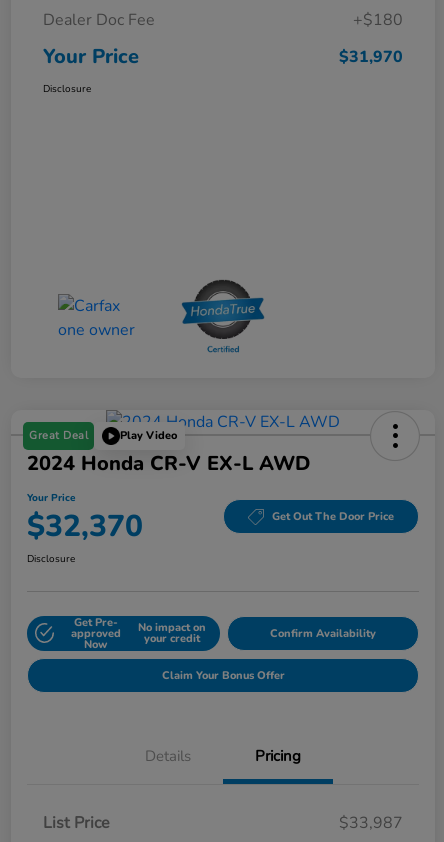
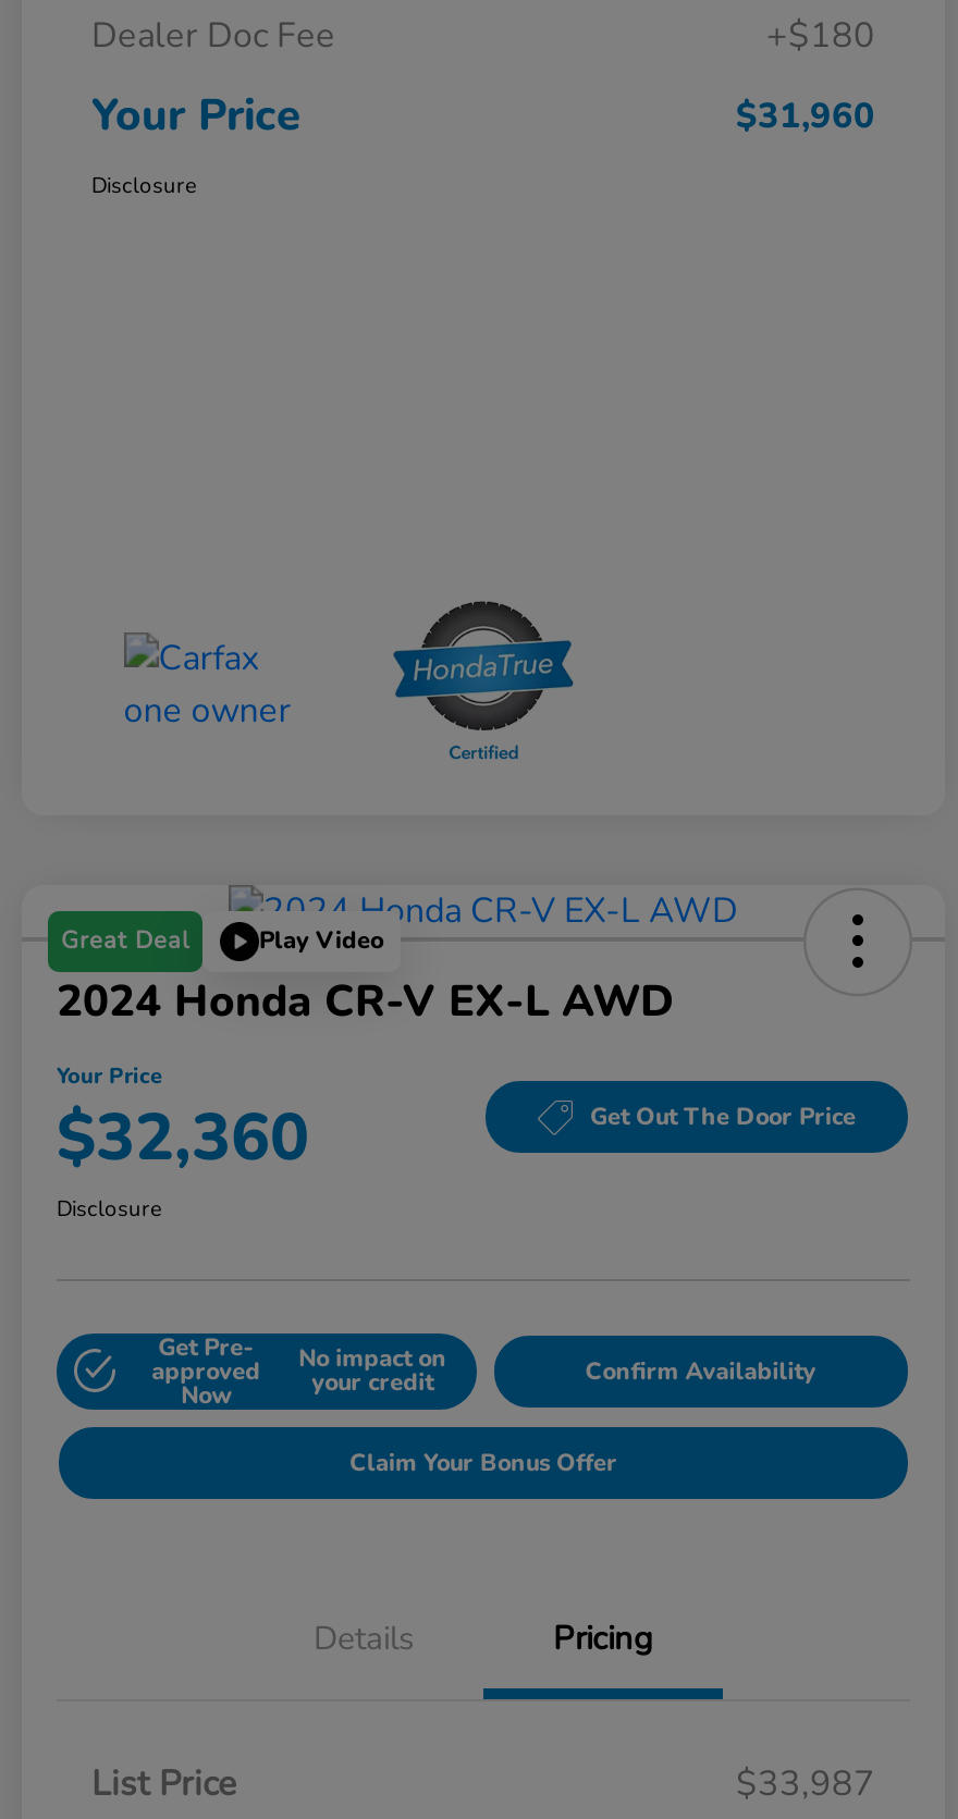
[339,46,403,68] $31,970 -> [736,92,875,140] $31,960
[27,506,143,547] $32,370 -> [57,1093,309,1182] $32,360

